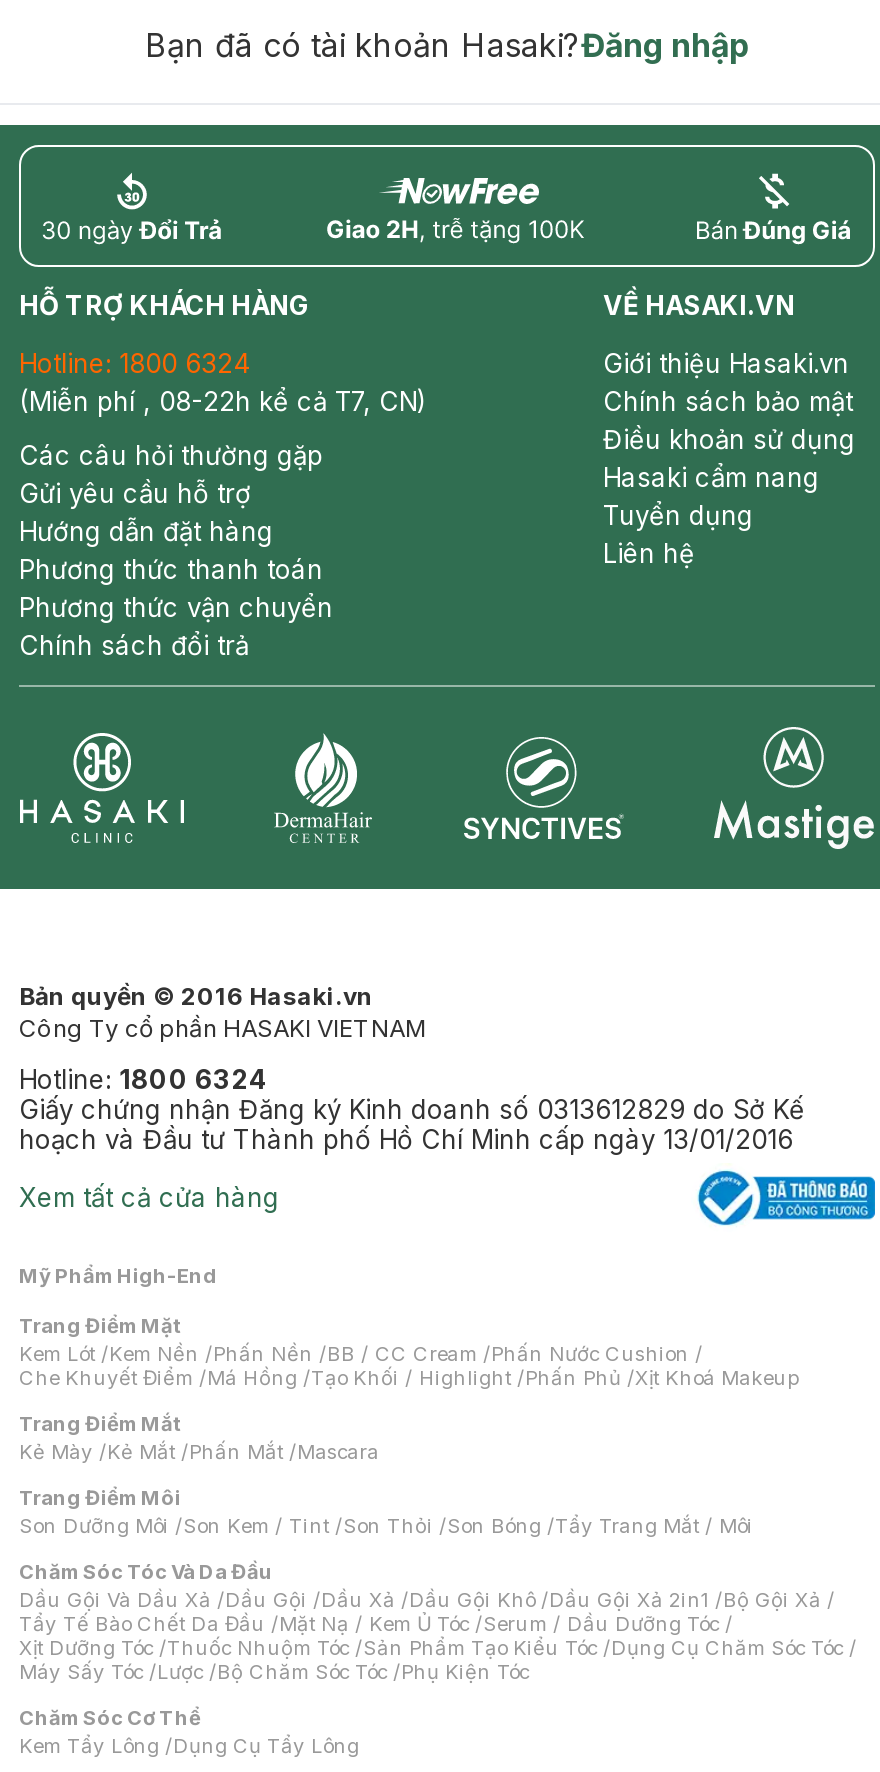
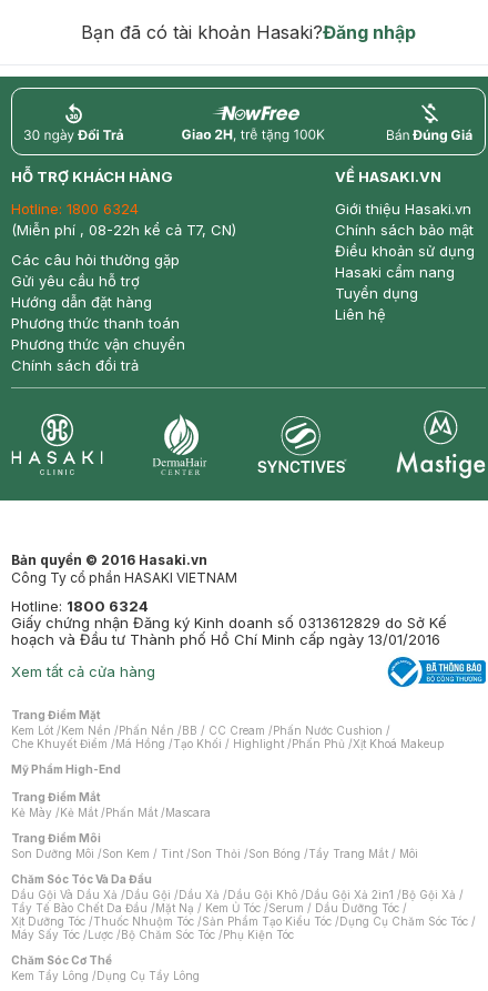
moved [19,1263,217,1287] -> [11,763,121,776]: Mỹ Phẩm High-End
moved [19,1313,799,1389] -> [11,708,444,750]: Trang Điểm Mặt | Kem Lót /Kem Nền /Phấn Nền /BB / CC Cream /Phấn Nước Cushion / | Che Khuyết Điểm /Má Hồng /Tạo Khối / Highlight /Phấn Phủ /Xịt Khoá Makeup

